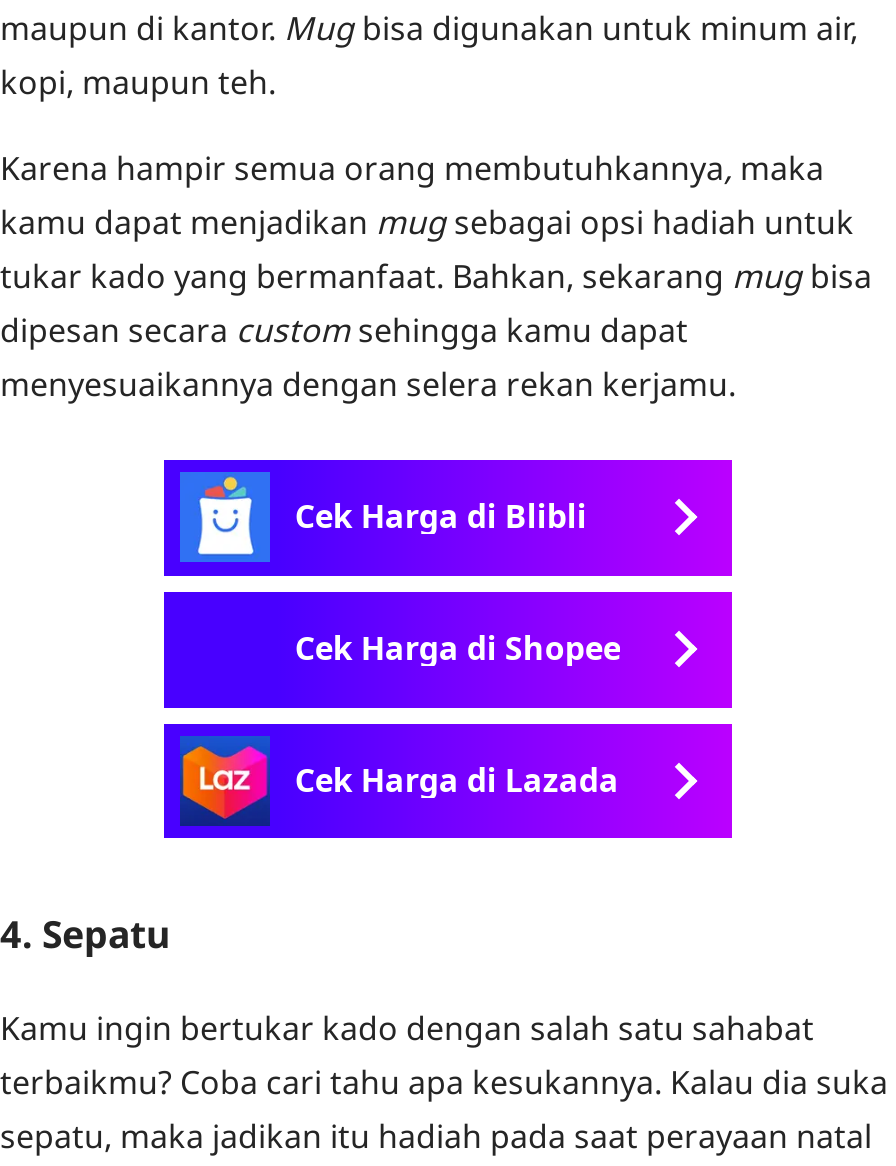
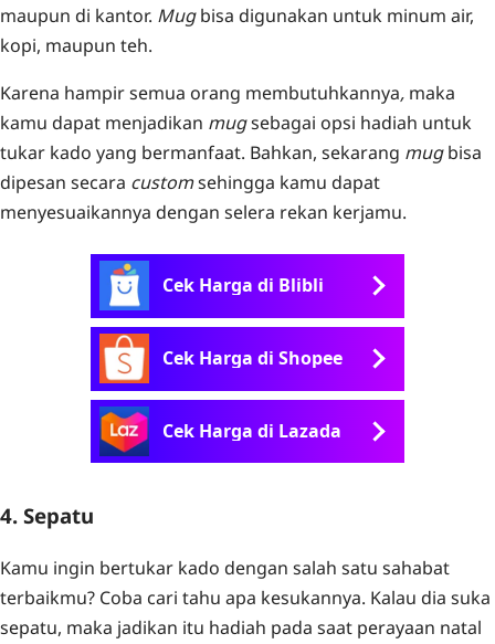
none -> [98,332,150,384] [image]

